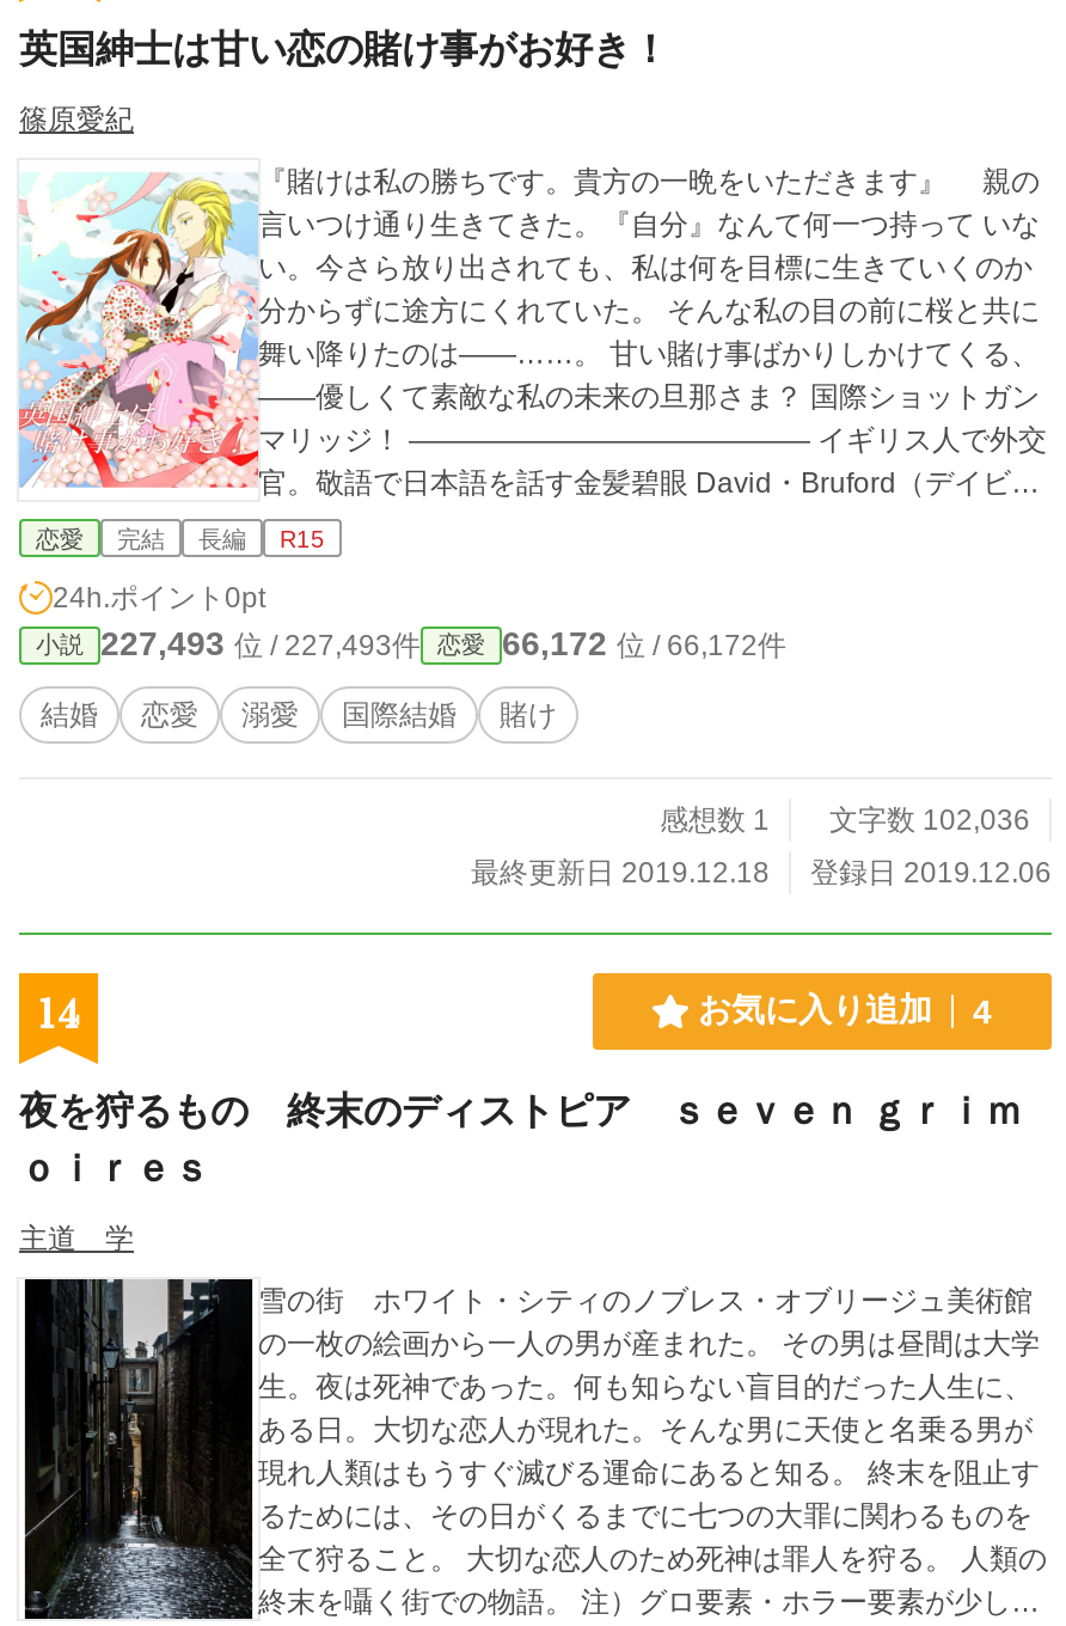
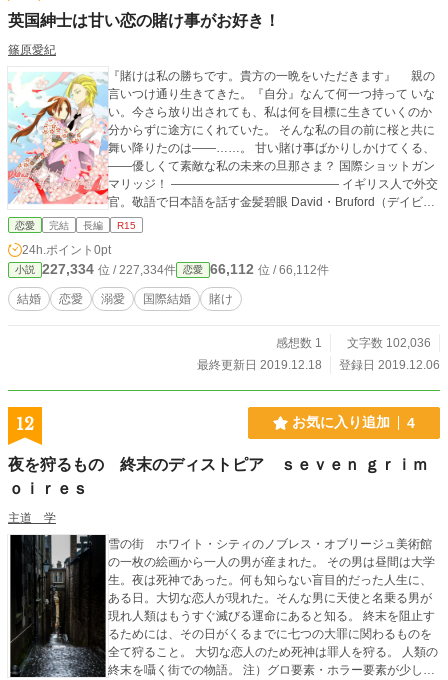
[100,624,421,662] 227,493位 / 227,493件 -> [42,261,176,277] 227,334位 / 227,334件
[502,624,786,662] 66,172位 / 66,172件 -> [210,261,329,277] 66,112位 / 66,112件
[38,990,79,1038] 14 -> [16,414,34,434] 12

